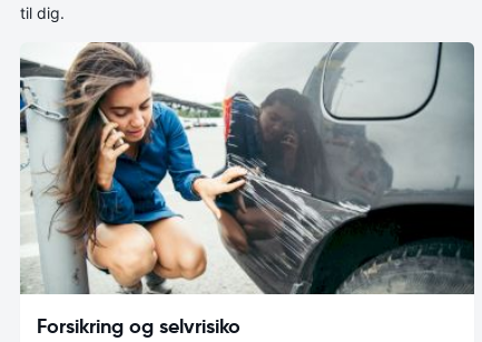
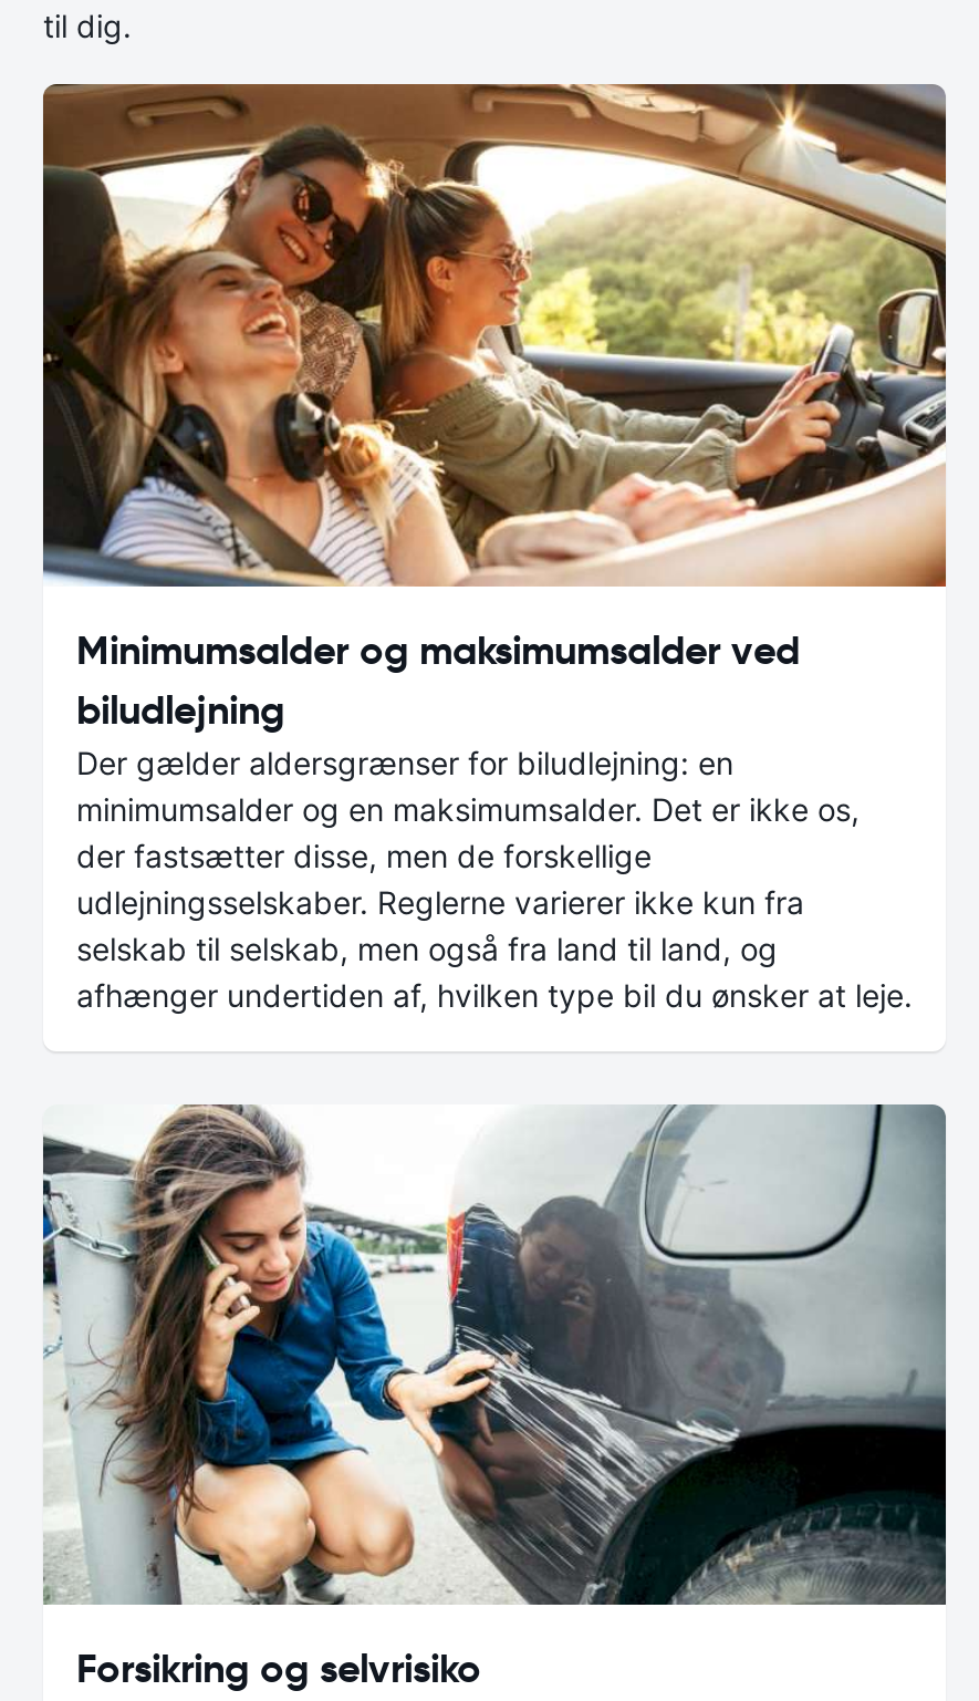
none -> [41,82,948,1013] [image] | Minimumsalder og maksimumsalder ved | biludlejning | Der gælder aldersgrænser for biludlejning: en | minimumsalder og en maksimumsalder. Det er ikke os, | der fastsætter disse, men de forskellige | udlejningsselskaber. Reglerne varierer ikke kun fra | selskab til selskab, men også fra land til land, og | afhænger undertiden af, hvilken type bil du ønsker at leje.

